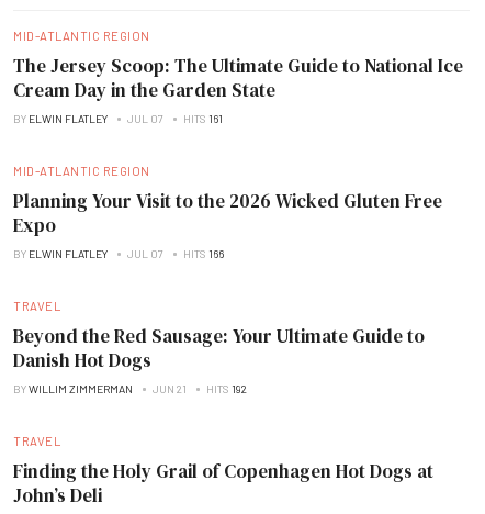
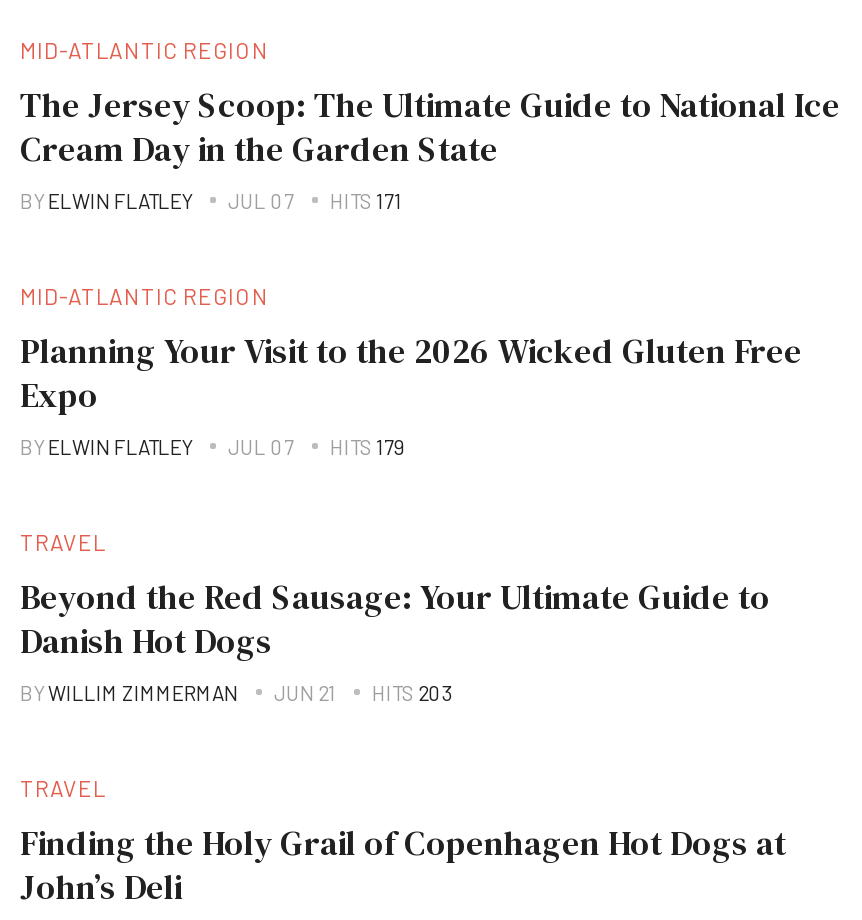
[13,112,223,125] BY ELWIN FLATLEY JUL 07 HITS 161 -> [20,188,402,212] BY ELWIN FLATLEY JUL 07 HITS 171
[13,247,224,260] BY ELWIN FLATLEY JUL 07 HITS 166 -> [20,434,404,458] BY ELWIN FLATLEY JUL 07 HITS 179
[13,382,247,395] BY WILLIM ZIMMERMAN JUN 21 HITS 192 -> [20,680,454,704] BY WILLIM ZIMMERMAN JUN 21 HITS 203

